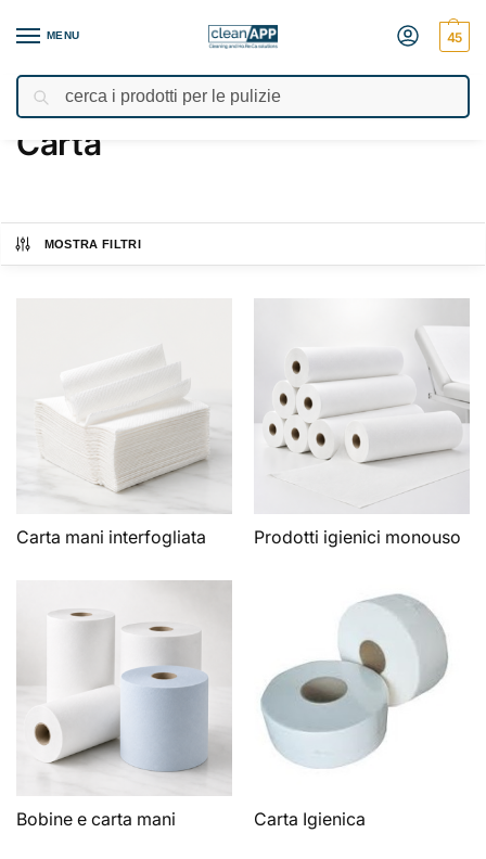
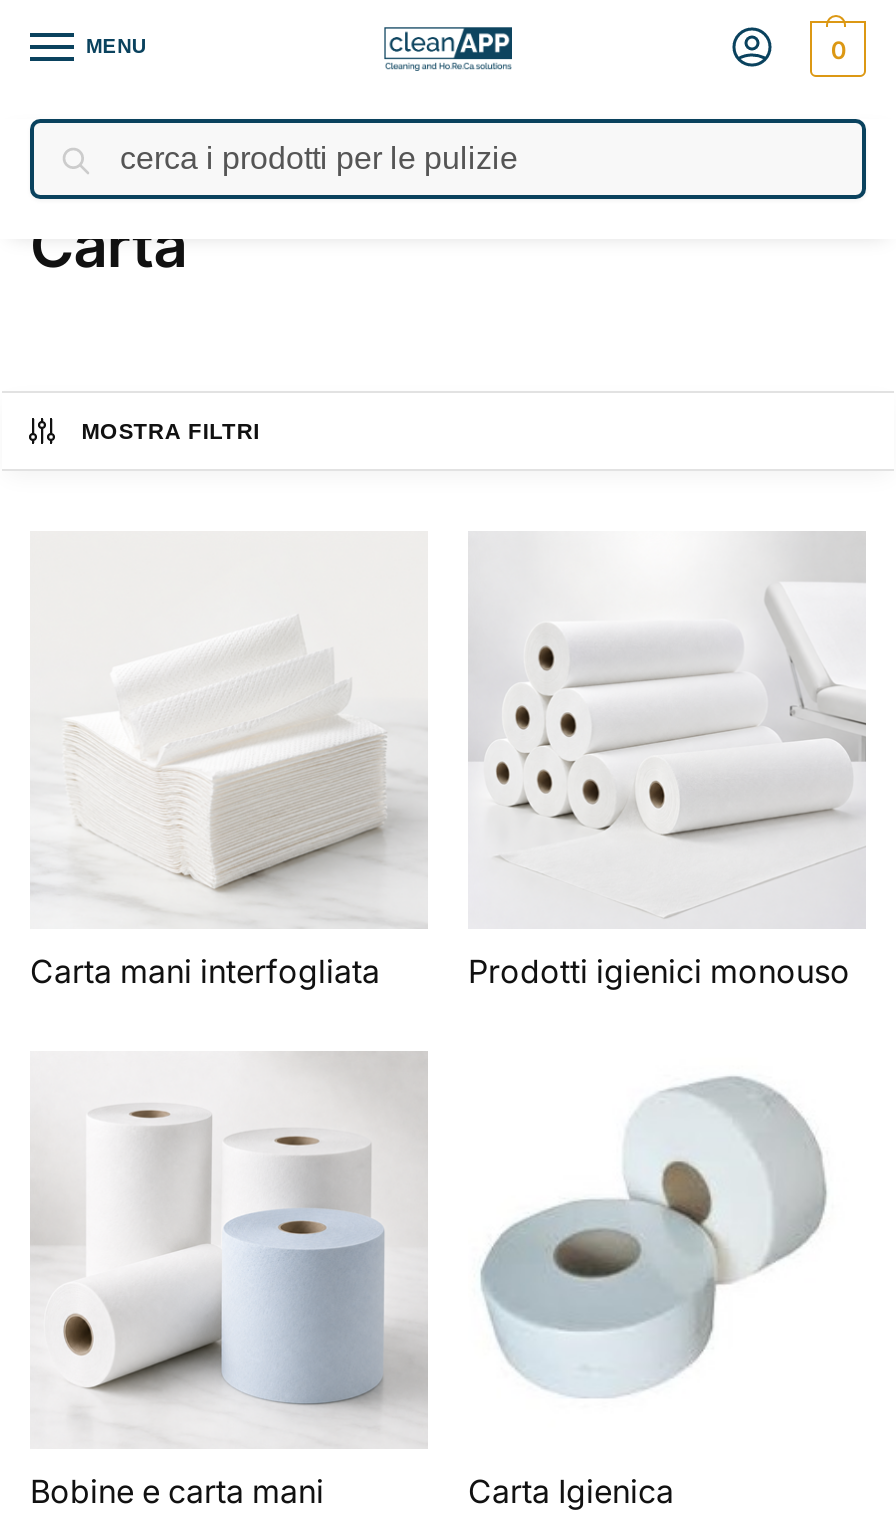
[447,29,462,46] 45 -> [831,35,845,65] 0

